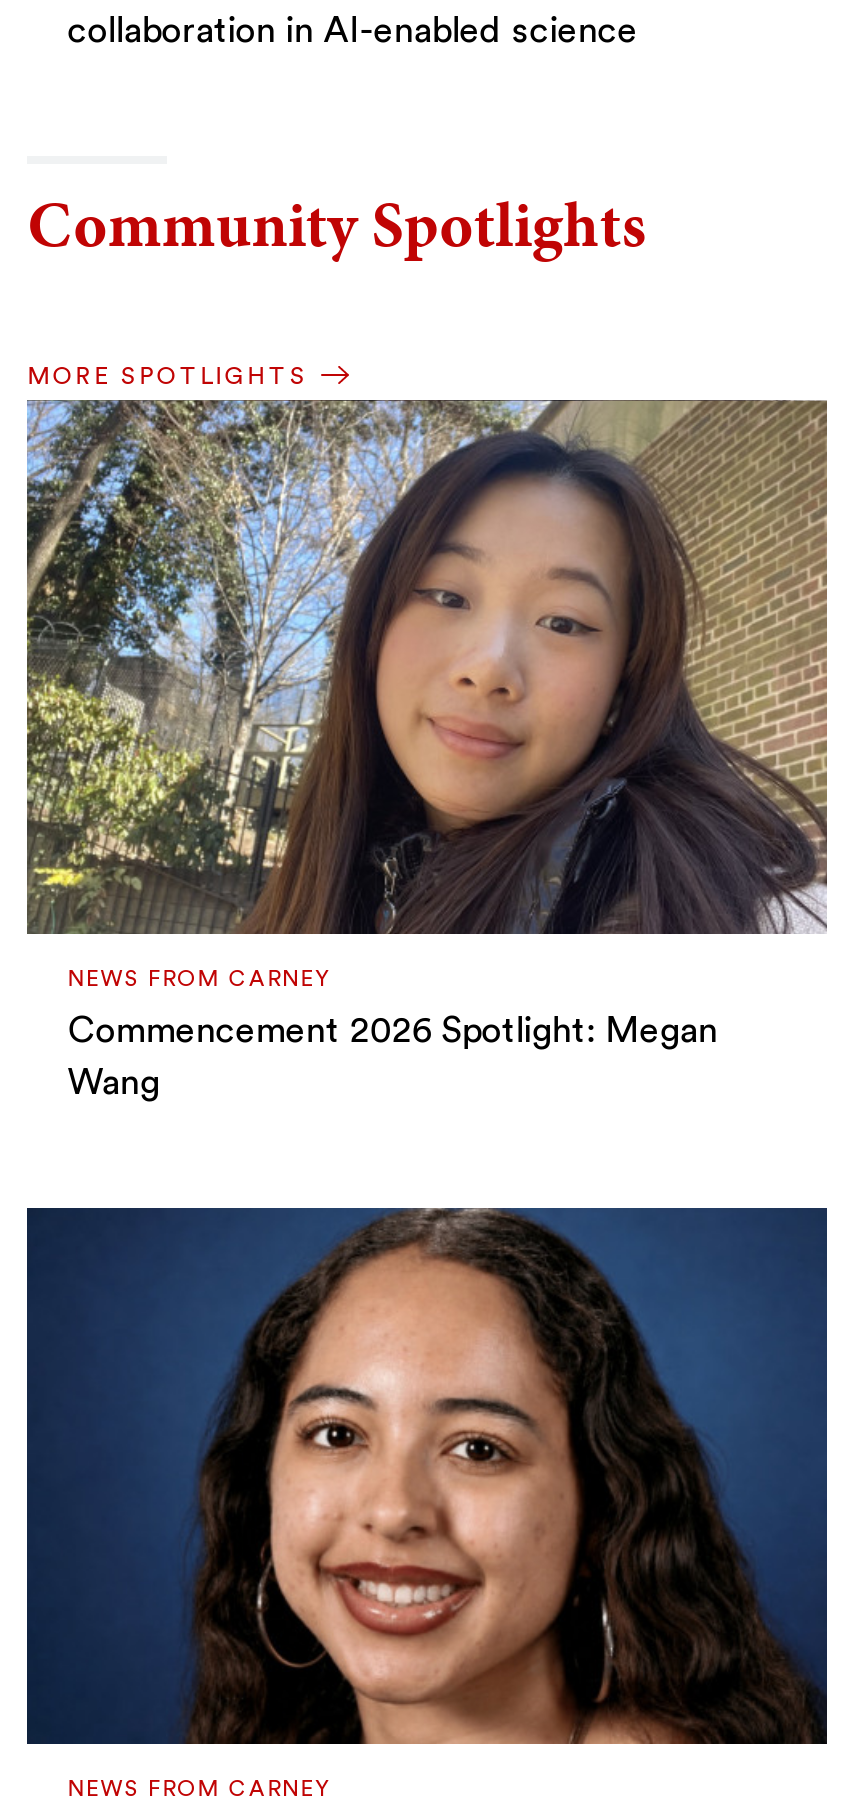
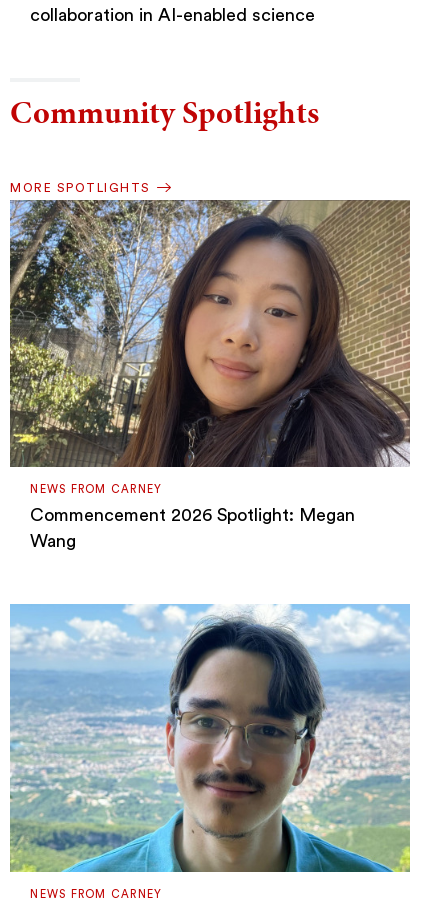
[25,1206,829,1746] [image] -> [9,604,411,873] [image]

